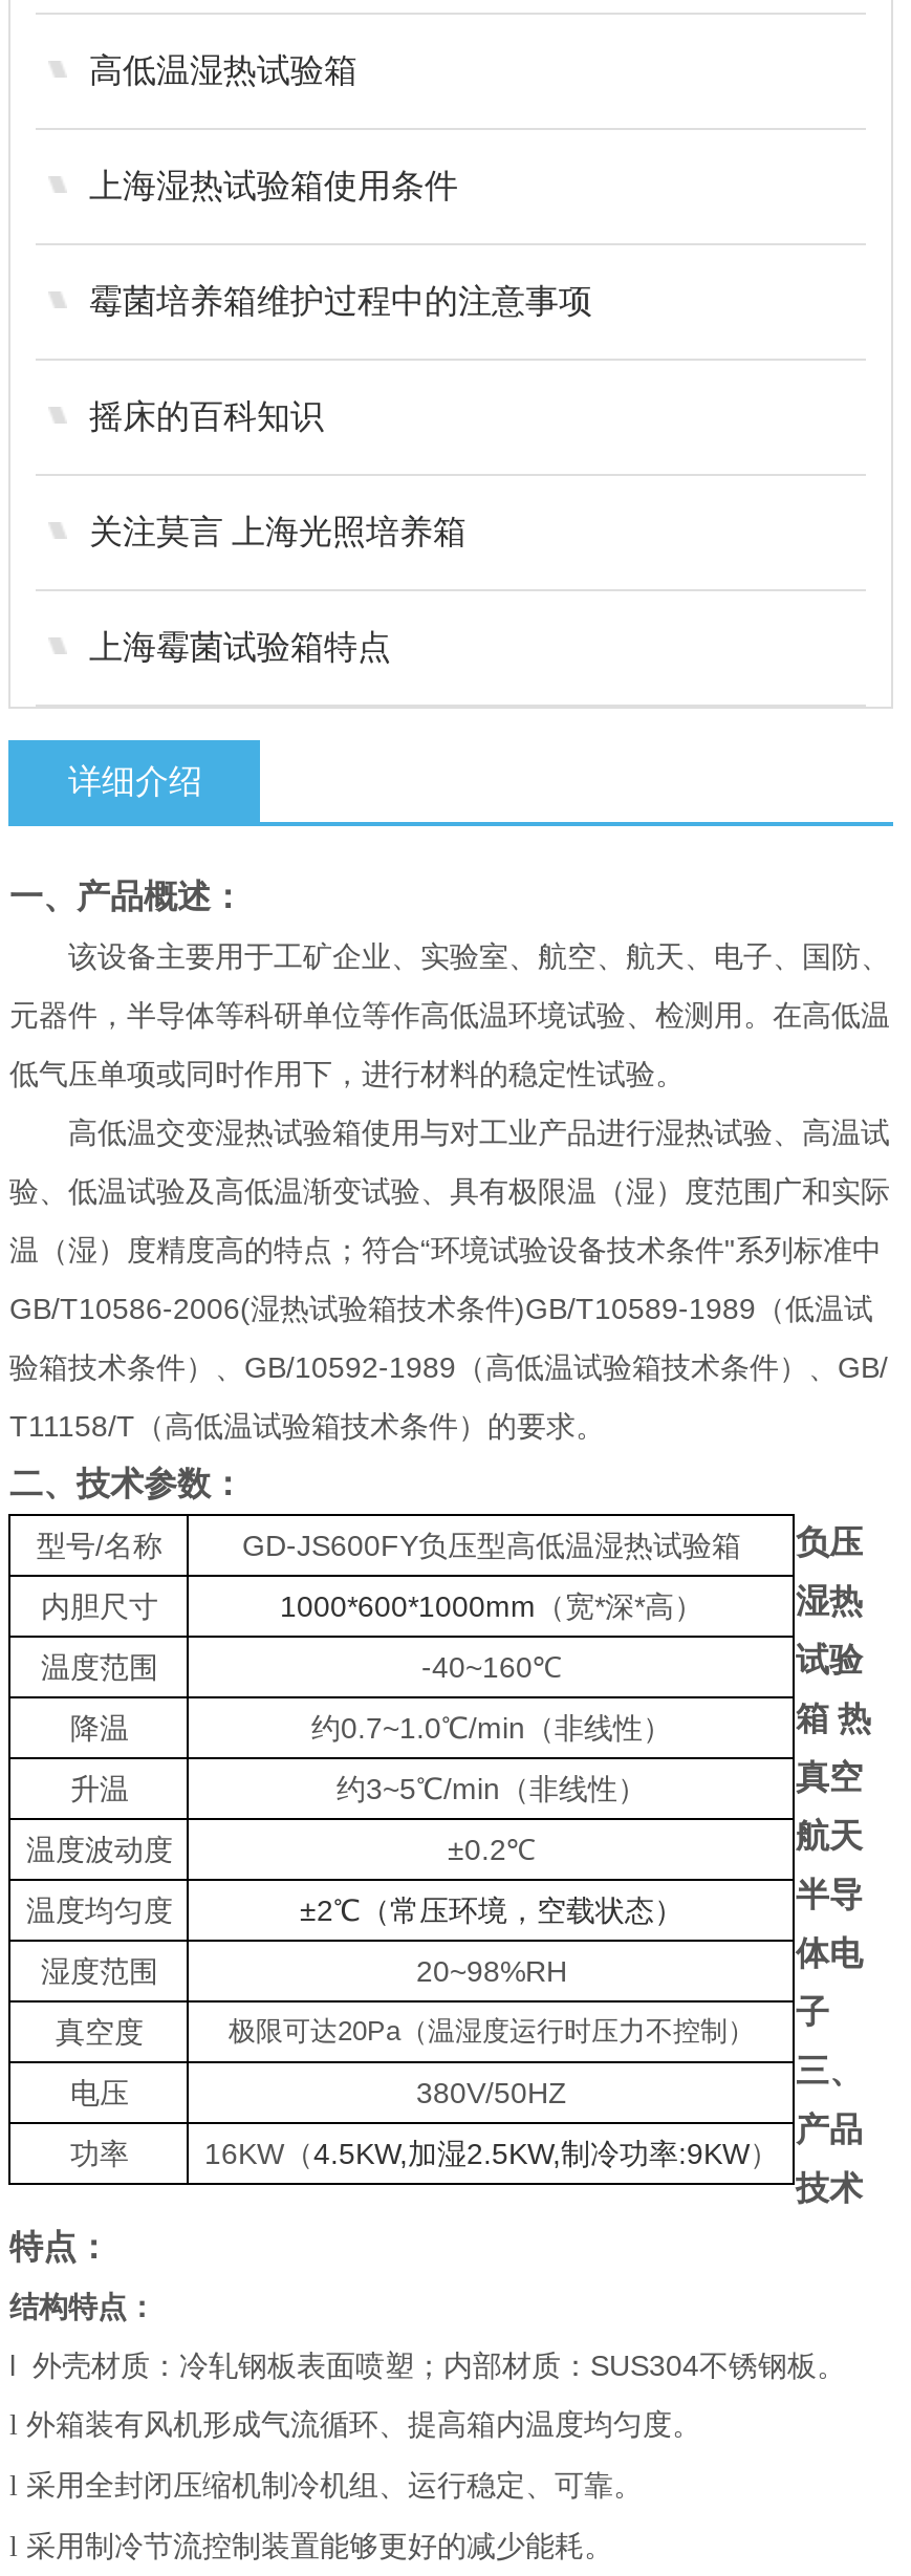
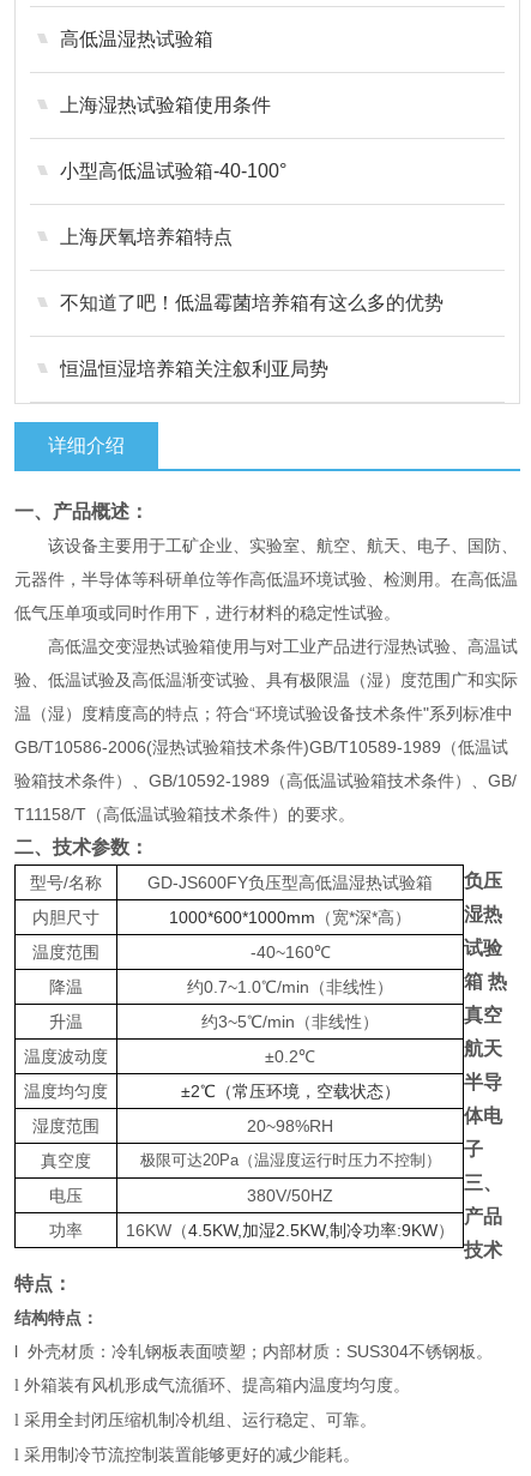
[89,283,592,319] 霉菌培养箱维护过程中的注意事项 -> [60,161,287,181] 小型高低温试验箱-40-100°
[89,398,324,434] 摇床的百科知识 -> [60,227,233,247] 上海厌氧培养箱特点
[89,514,466,549] 关注莫言 上海光照培养箱 -> [60,293,444,313] 不知道了吧！低温霉菌培养箱有这么多的优势
[89,629,391,665] 上海霉菌试验箱特点 -> [60,359,329,379] 恒温恒湿培养箱关注叙利亚局势

